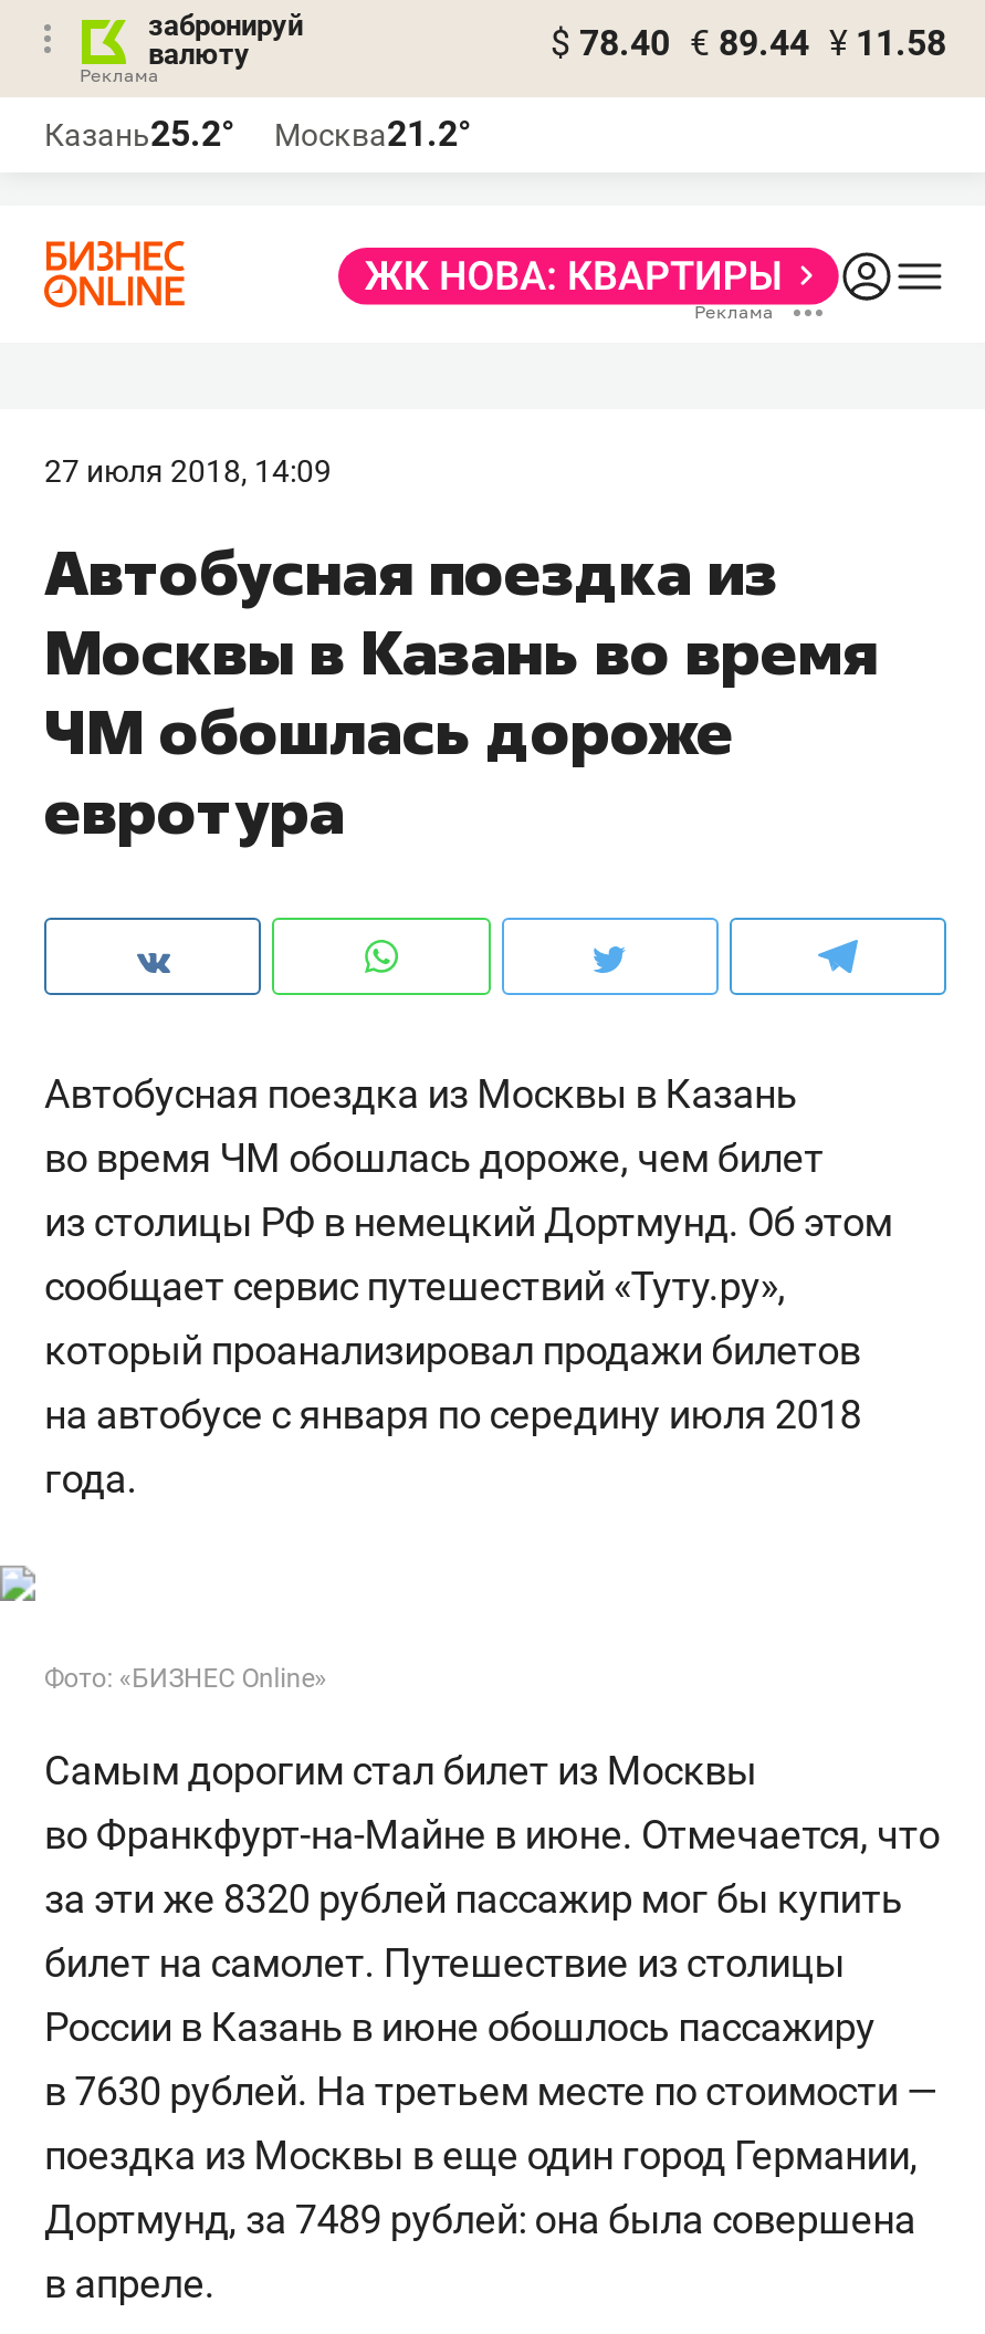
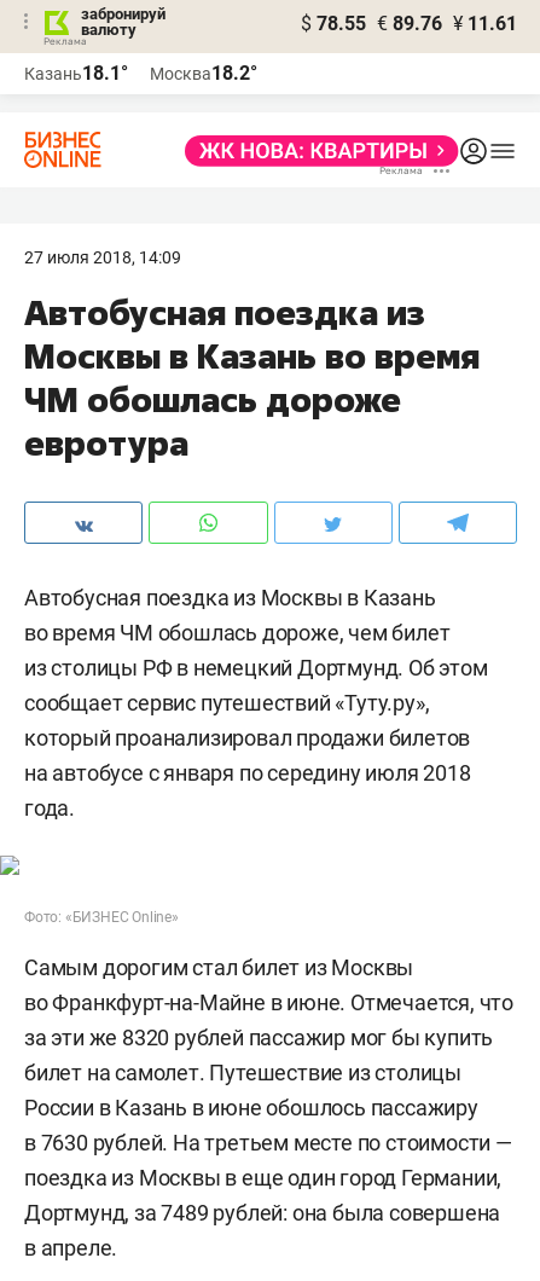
[551,22,946,64] $ 78.40 € 89.44 ¥ 11.58 -> [301,12,517,35] $ 78.55 € 89.76 ¥ 11.61
[44,113,234,155] Казань25.2° -> [24,62,128,85] Казань18.1°
[274,113,471,155] Москва21.2° -> [150,62,257,85] Москва18.2°

